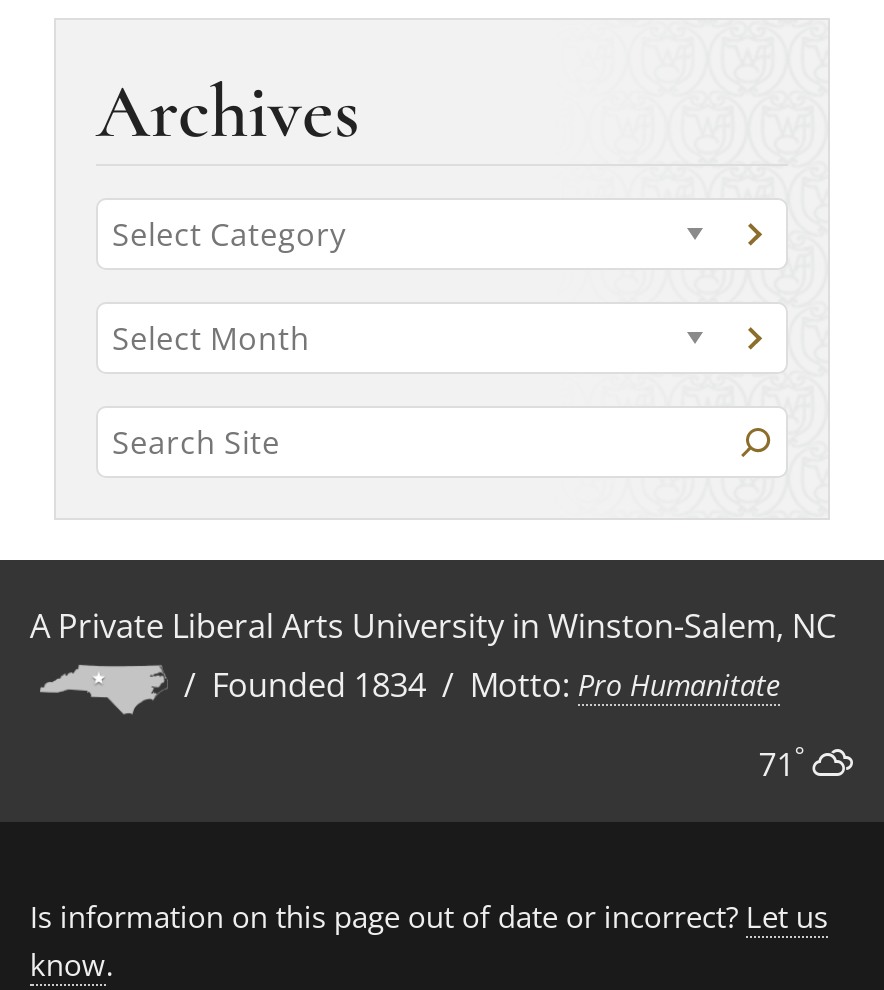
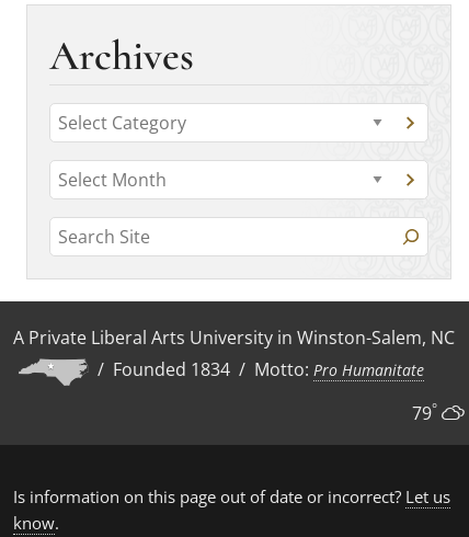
[758,738,804,786] 71° -> [412,399,437,425] 79°

